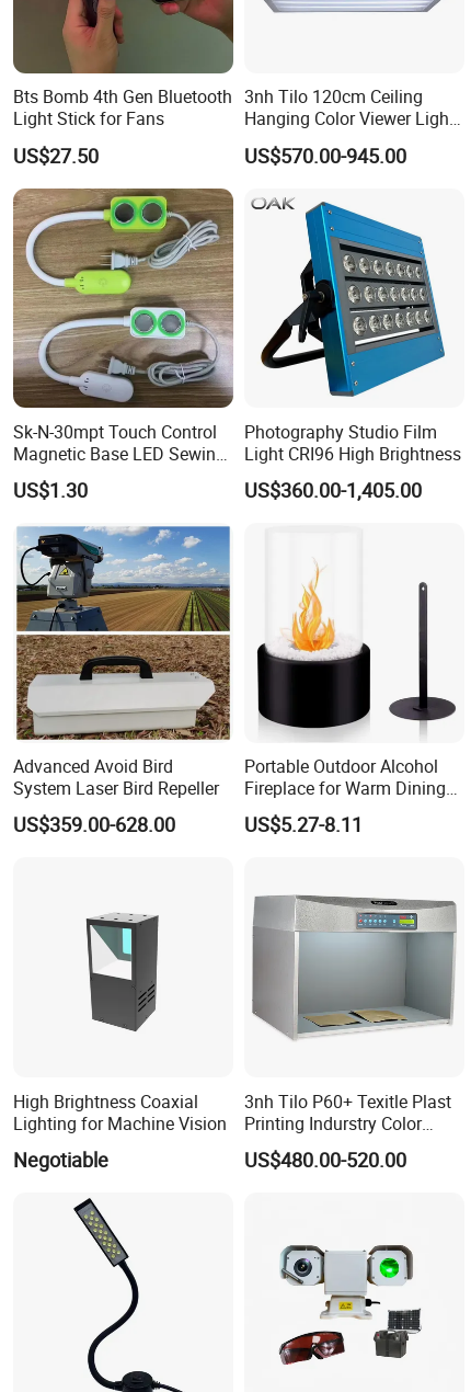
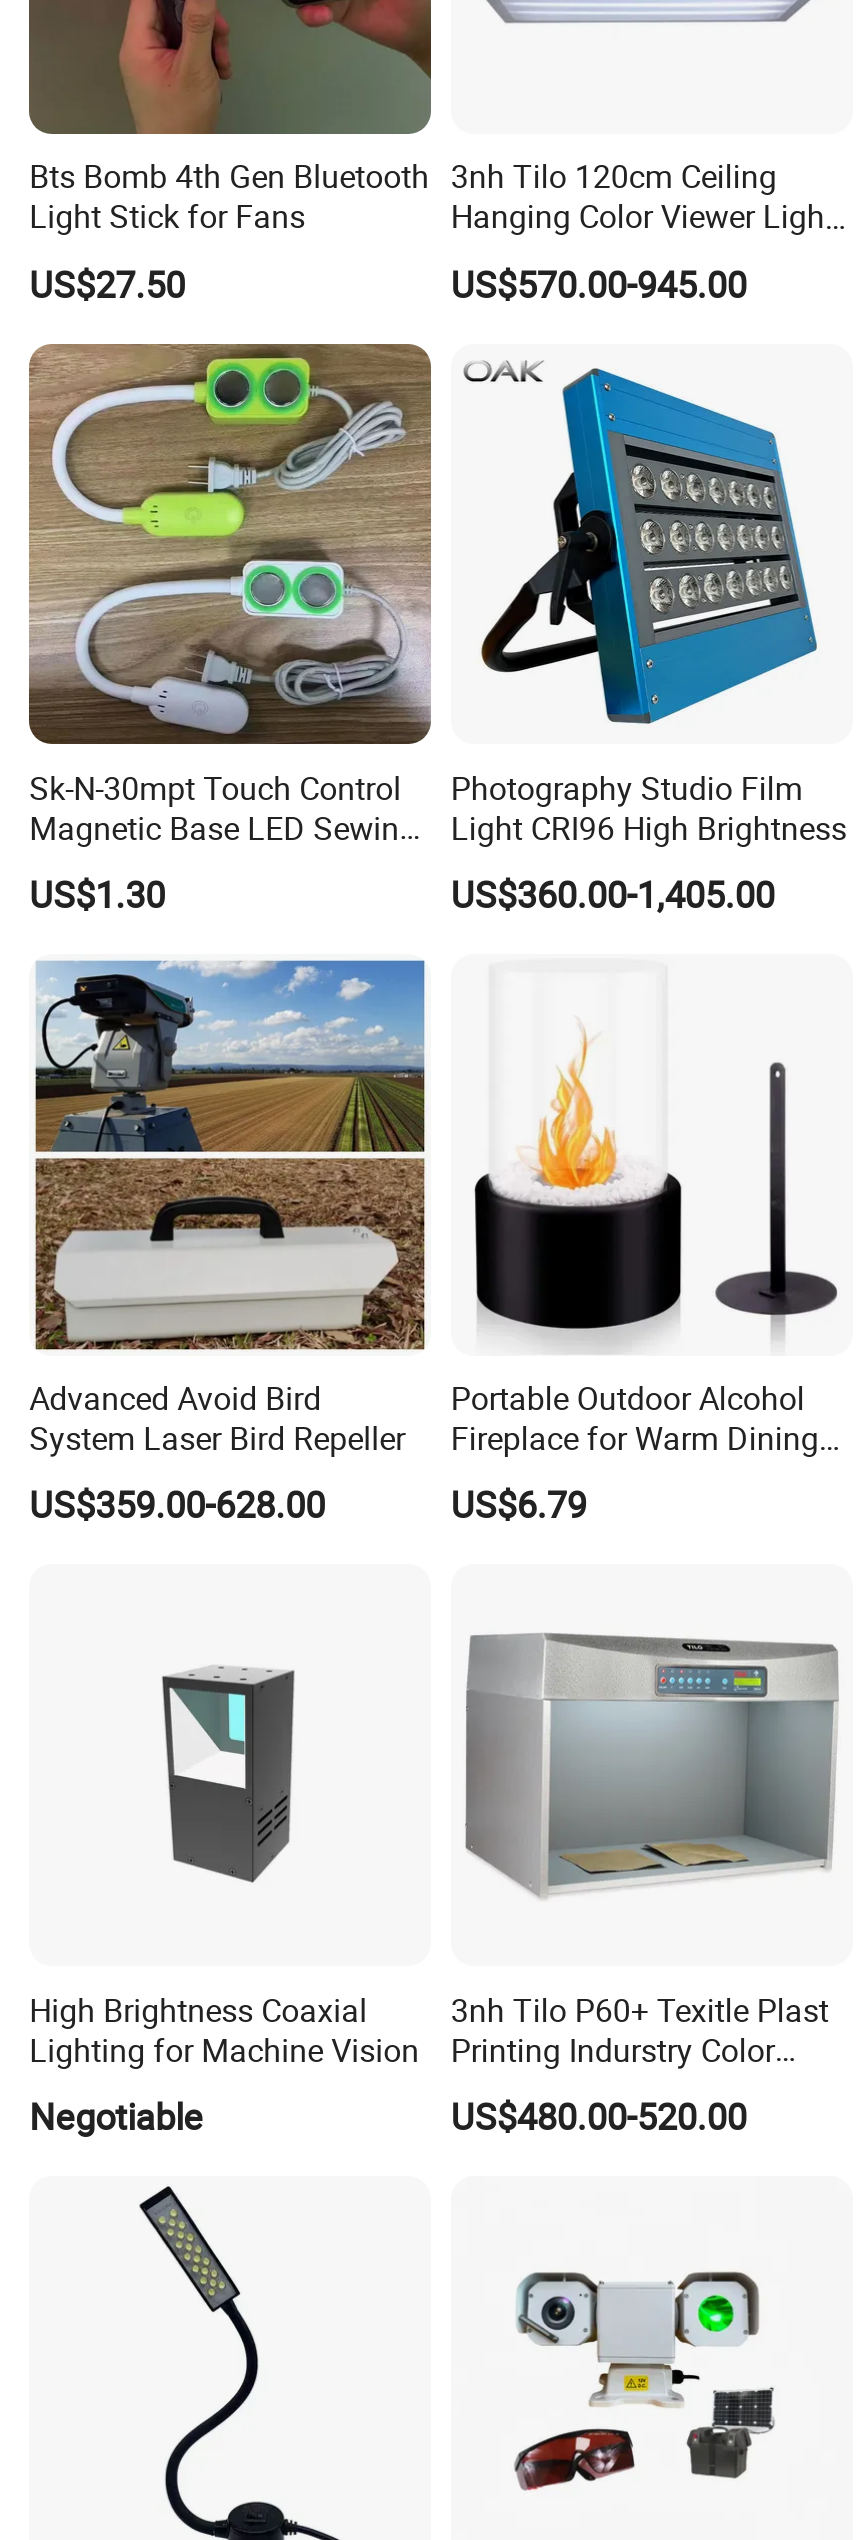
[244,812,362,838] US$5.27-8.11 -> [451,1481,587,1529] US$6.79

